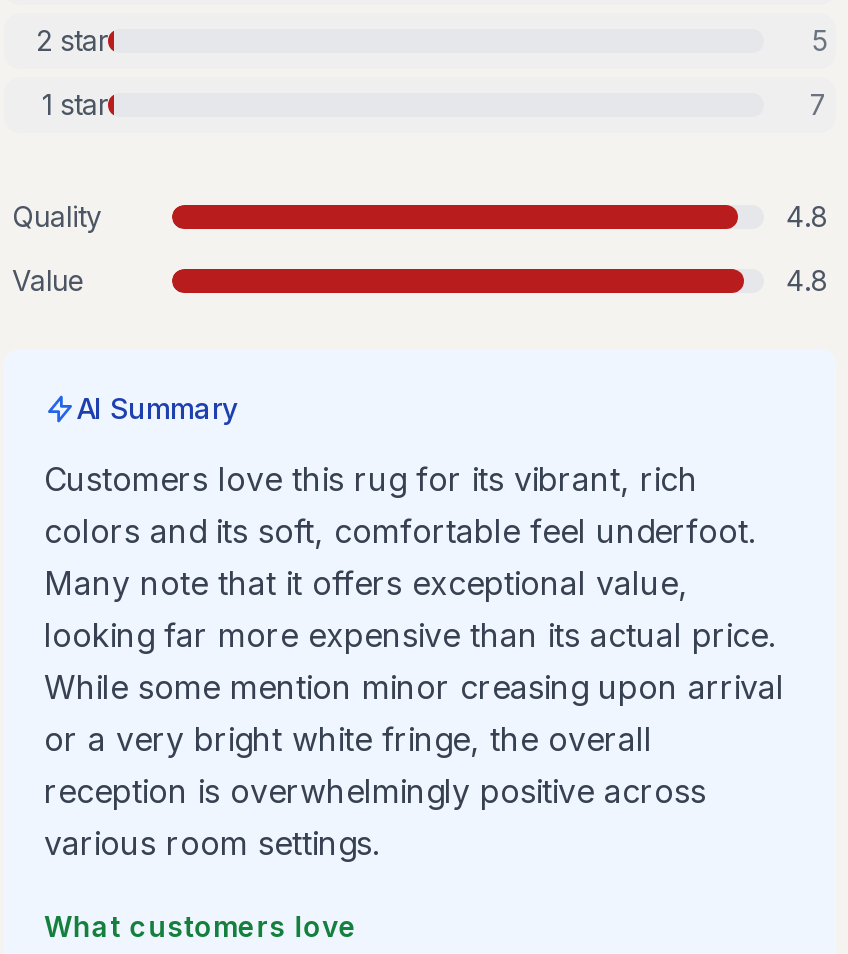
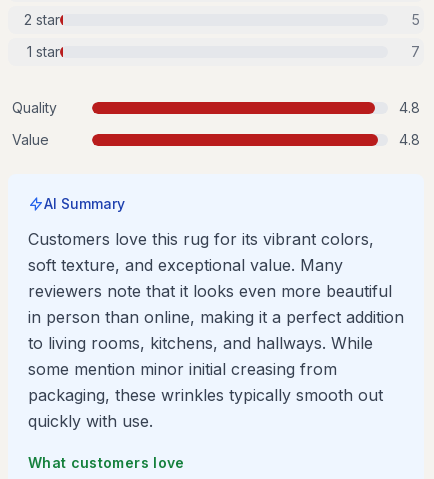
[44,458,784,862] Customers love this rug for its vibrant, rich | colors and its soft, comfortable feel underfoot. | Many note that it offers exceptional value, | looking far more expensive than its actual price. | While some mention minor creasing upon arrival | or a very bright white fringe, the overall | reception is overwhelmingly positive across | various room settings. -> [28,229,404,431] Customers love this rug for its vibrant colors, | soft texture, and exceptional value. Many | reviewers note that it looks even more beautiful | in person than online, making it a perfect addition | to living rooms, kitchens, and hallways. While | some mention minor initial creasing from | packaging, these wrinkles typically smooth out | quickly with use.

